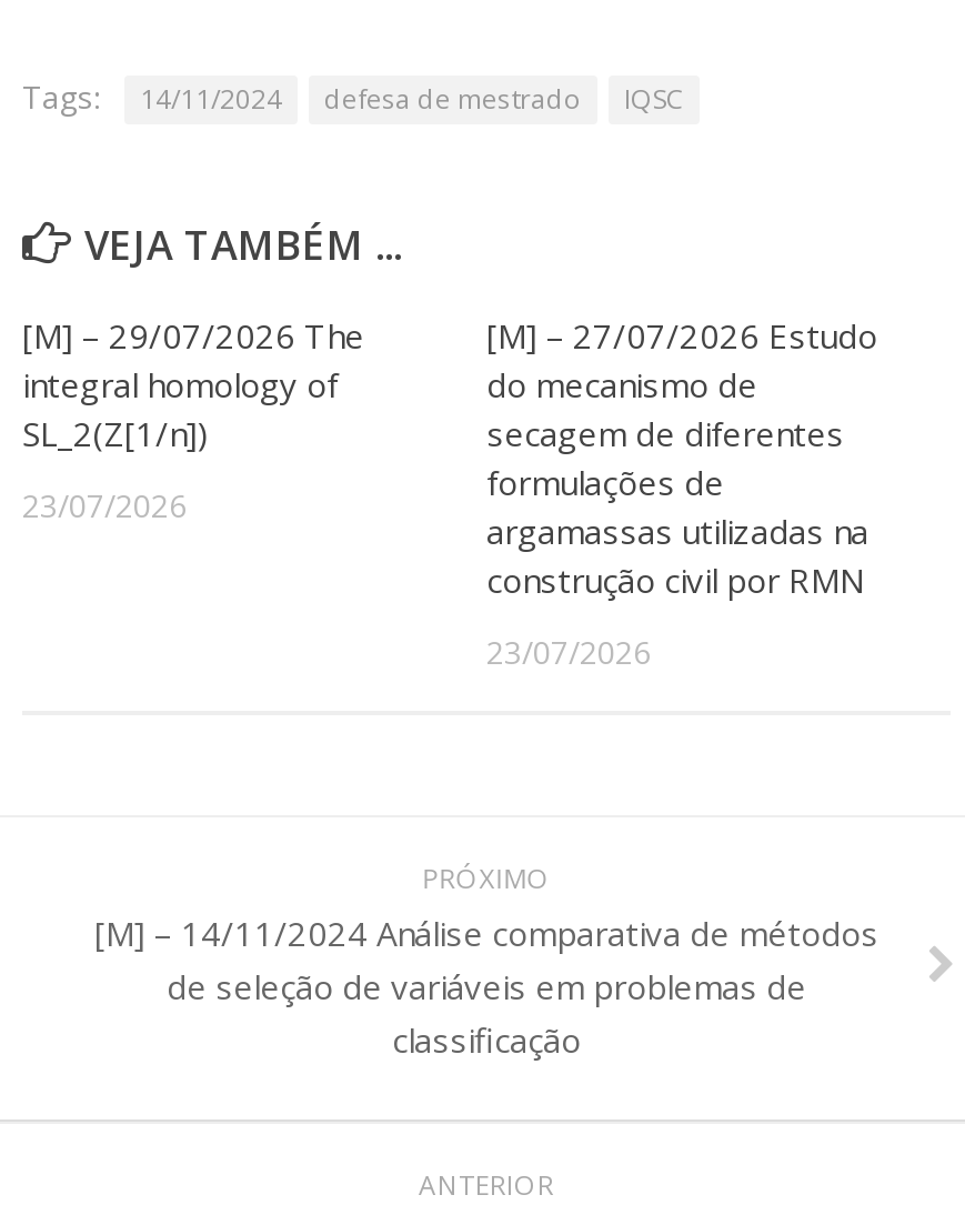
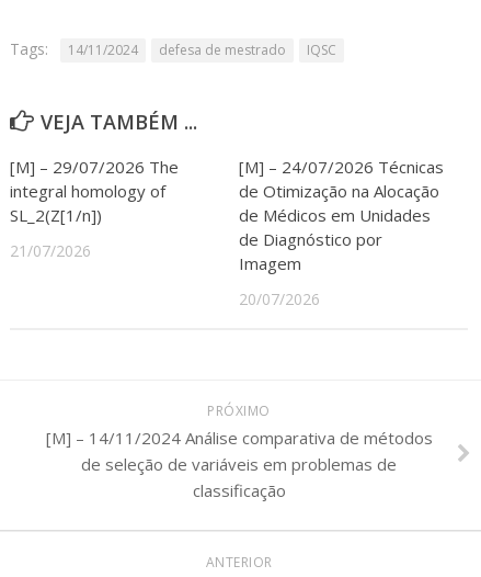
[486,313,877,601] [M] – 27/07/2026 Estudo | do mecanismo de | secagem de diferentes | formulações de | argamassas utilizadas na | construção civil por RMN -> [239,155,444,274] [M] – 24/07/2026 Técnicas | de Otimização na Alocação | de Médicos em Unidades | de Diagnóstico por | Imagem
[22,484,187,526] 23/07/2026 -> [10,240,91,261] 21/07/2026
[486,630,651,672] 23/07/2026 -> [239,288,320,309] 20/07/2026

